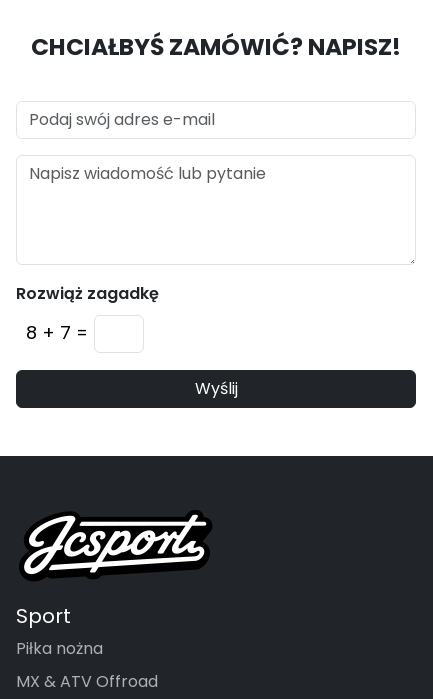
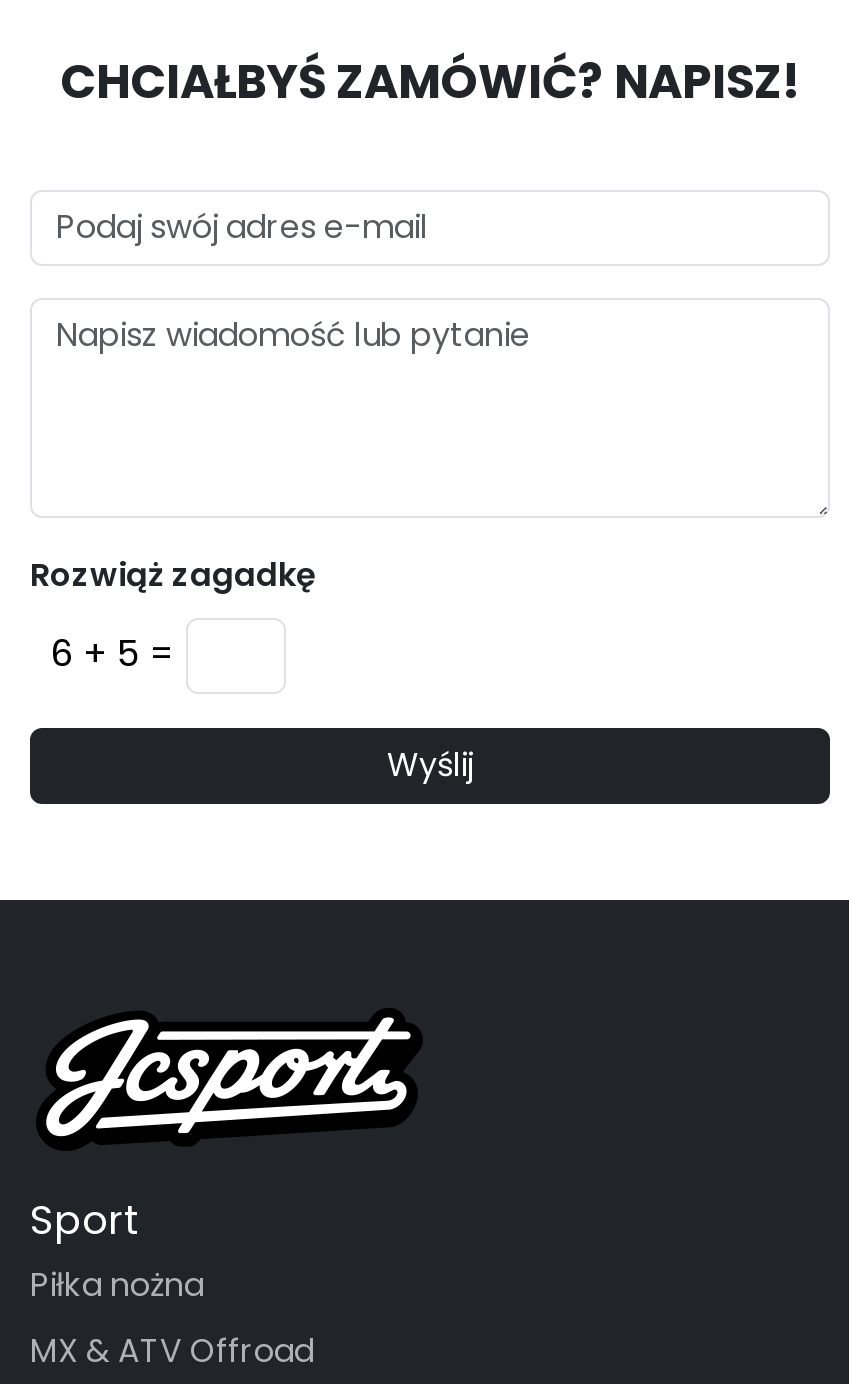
[26,320,89,345] 8 + 7 = -> [50,628,176,679] 6 + 5 =

